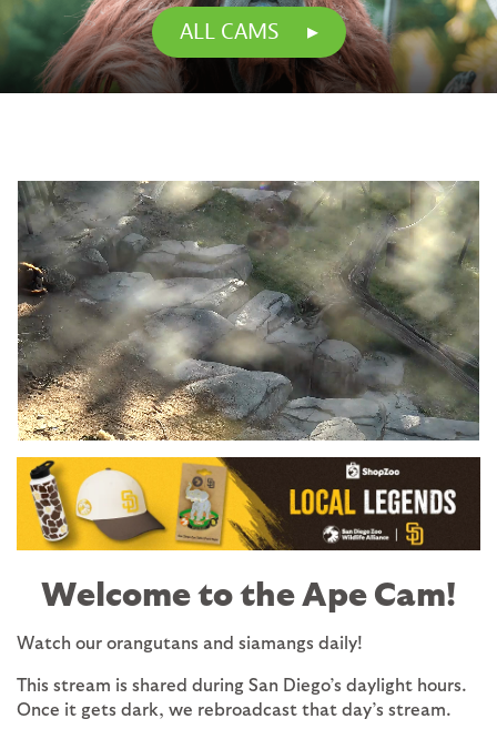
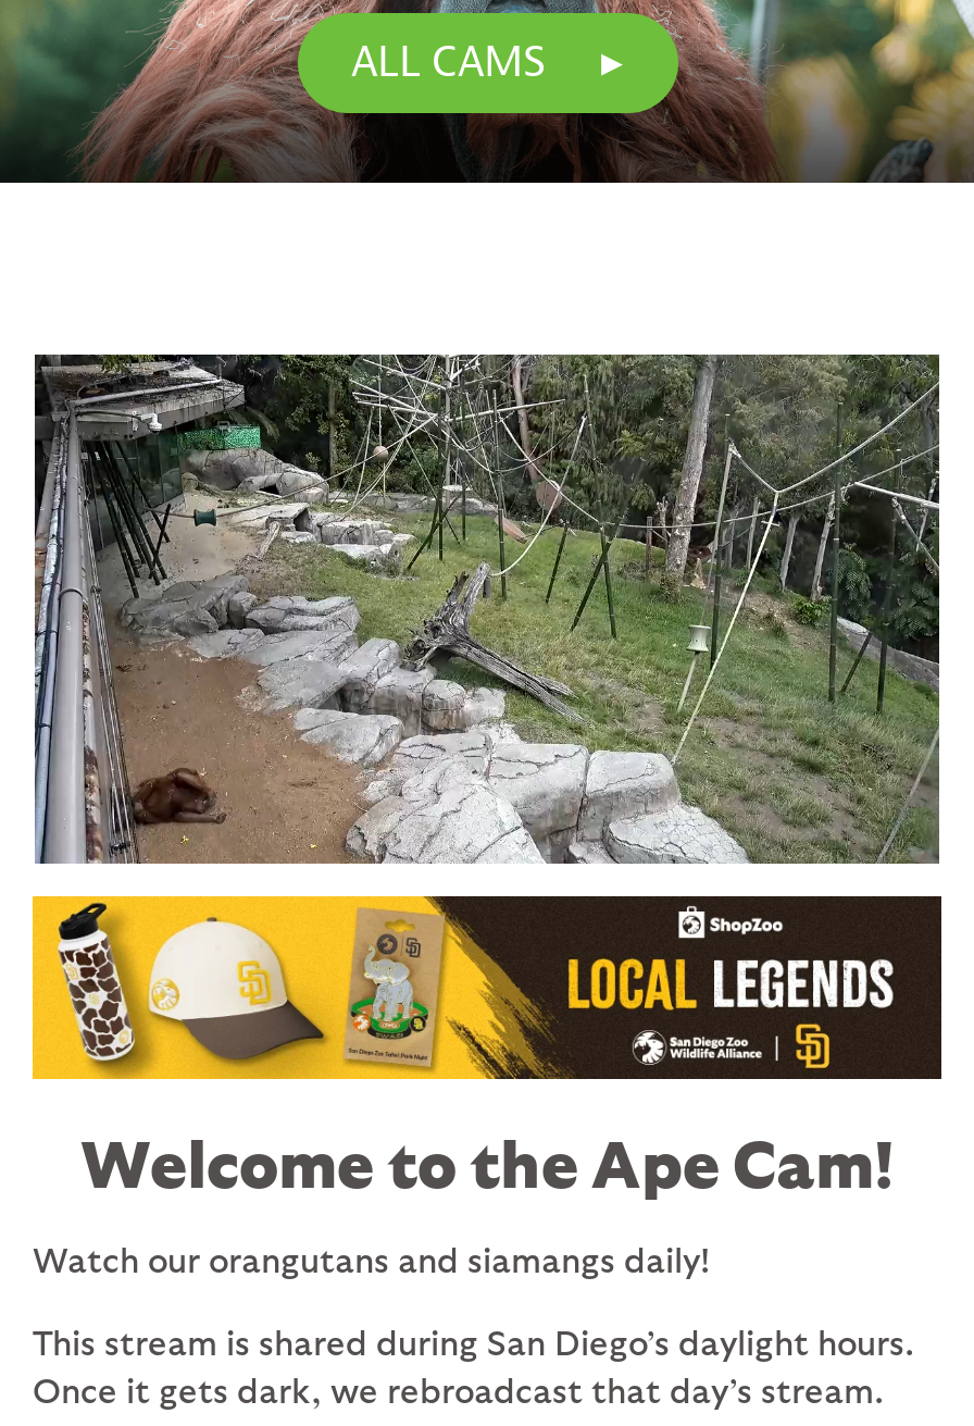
[18,181,480,442] [image] -> [33,352,941,866] [image]

